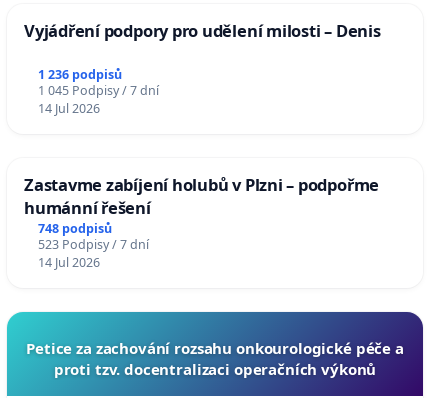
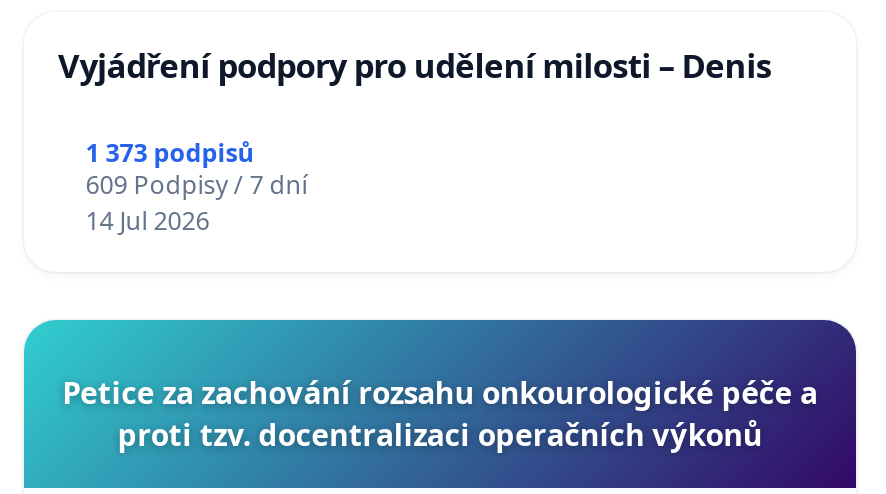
[24,66,379,253] 1 236 podpisů | 1 045 Podpisy / 7 dní | 14 Jul 2026 | Zastavme zabíjení holubů v Plzni – podpořme | humánní řešení | 748 podpisů | 523 Podpisy / 7 dní -> [86,136,308,202] 1 373 podpisů | 609 Podpisy / 7 dní

